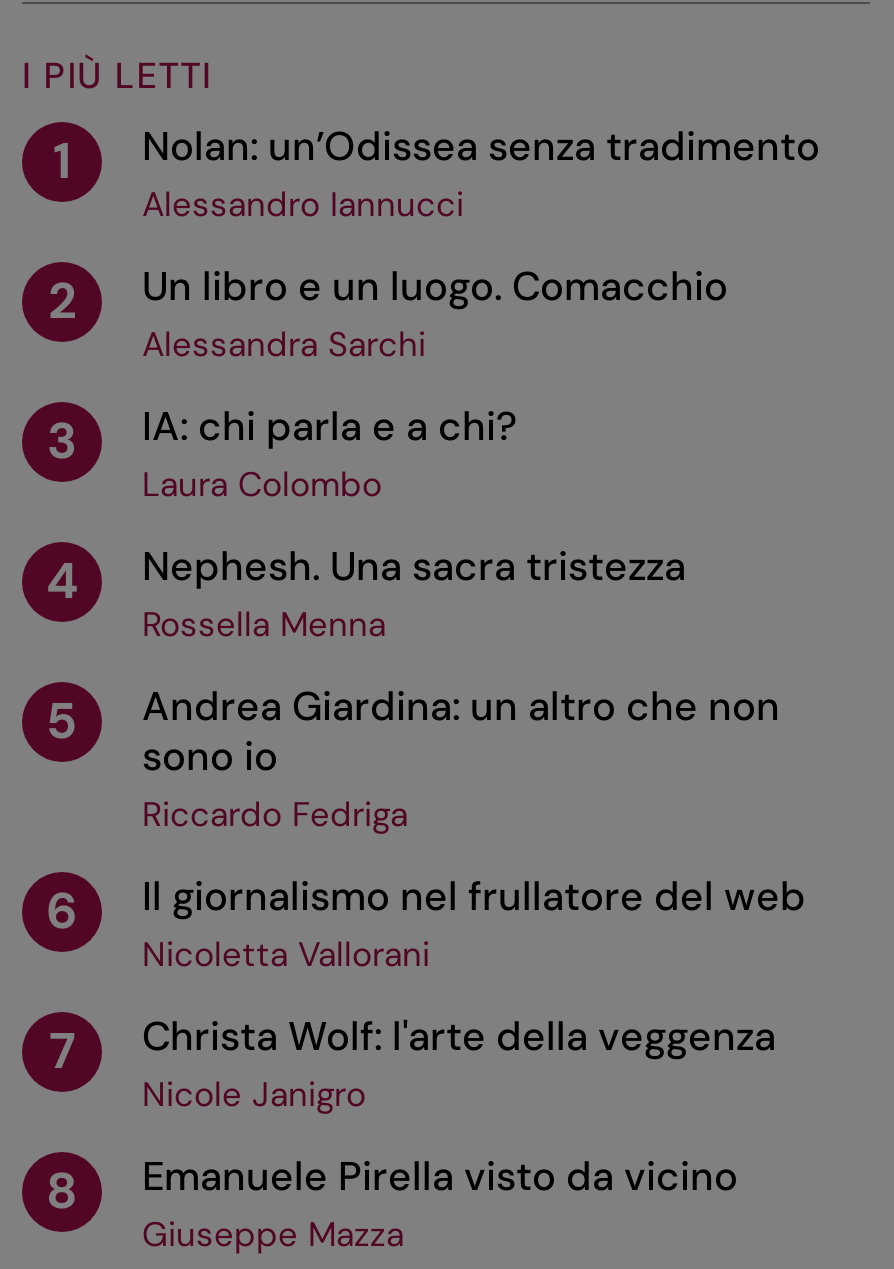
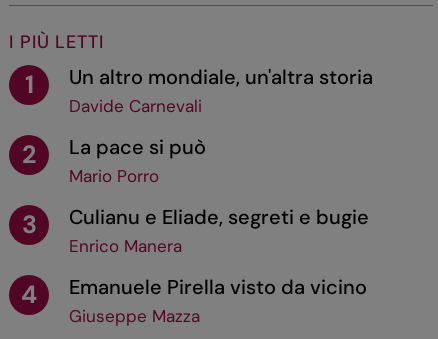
[142,120,820,226] Nolan: un’Odissea senza tradimento | Alessandro Iannucci -> [69,64,373,117] Un altro mondiale, un'altra storia | Davide Carnevali
[142,260,728,366] Un libro e un luogo. Comacchio | Alessandra Sarchi -> [69,134,206,187] La pace si può | Mario Porro
[142,400,518,506] IA: chi parla e a chi? | Laura Colombo -> [69,204,369,257] Culianu e Eliade, segreti e bugie | Enrico Manera
[46,540,806,1224] Nephesh. Una sacra tristezza | Rossella Menna | 5 | Andrea Giardina: un altro che non | sono io | Riccardo Fedriga | 6 | Il giornalismo nel frullatore del web | Nicoletta Vallorani | 7 | Christa Wolf: l'arte della veggenza | Nicole Janigro | 8 -> none

